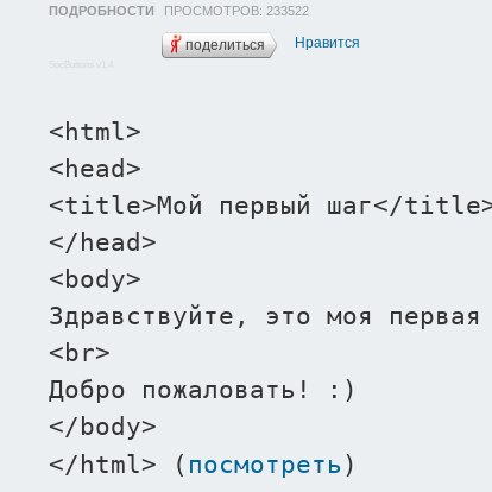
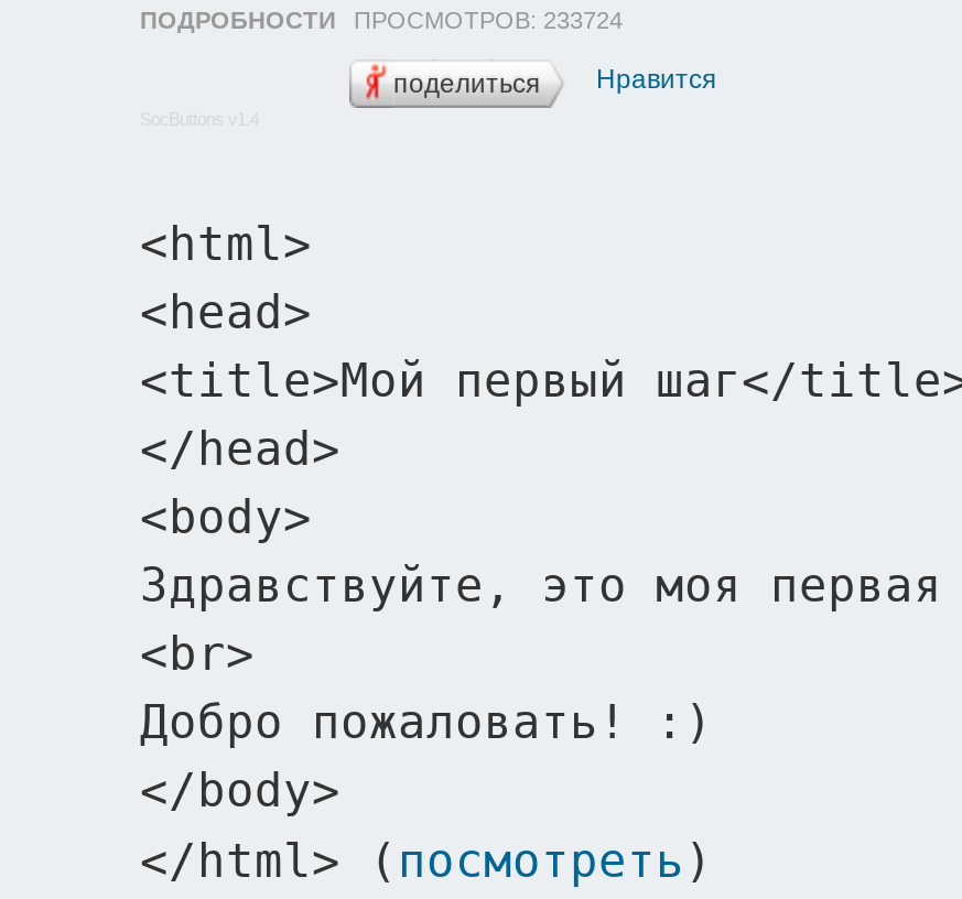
[49,4,309,18] ПОДРОБНОСТИ ПРОСМОТРОВ: 233522 -> [140,7,623,33] ПОДРОБНОСТИ ПРОСМОТРОВ: 233724

